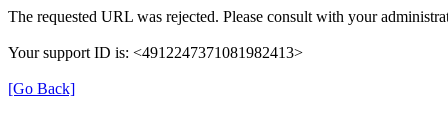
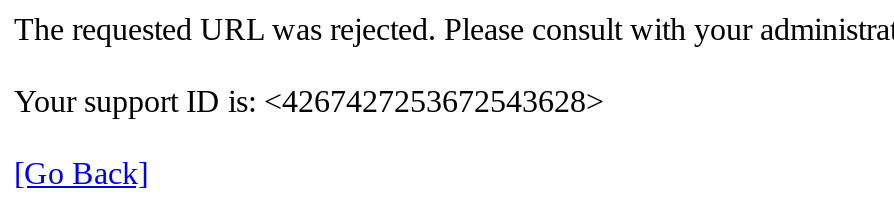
[8,44,303,61] Your support ID is: <4912247371081982413> -> [14,84,604,118] Your support ID is: <4267427253672543628>

